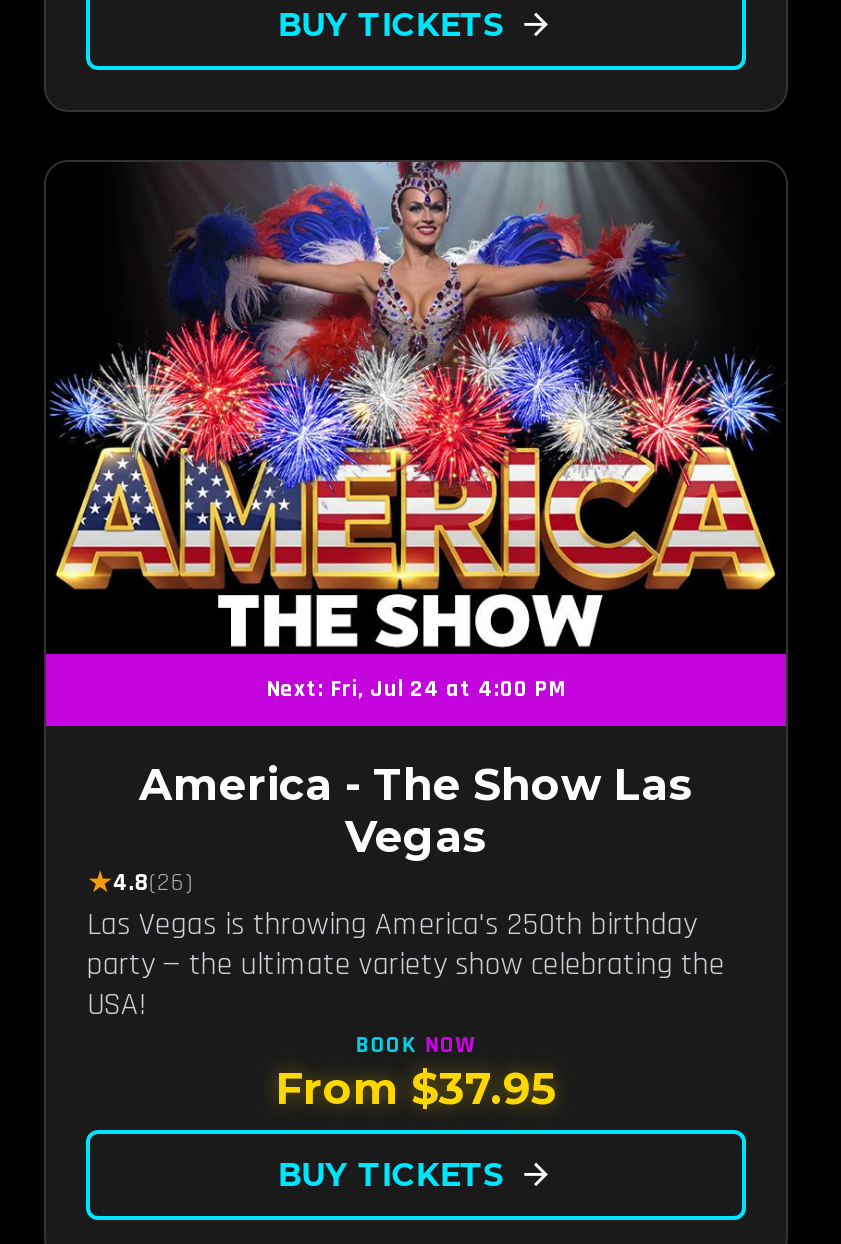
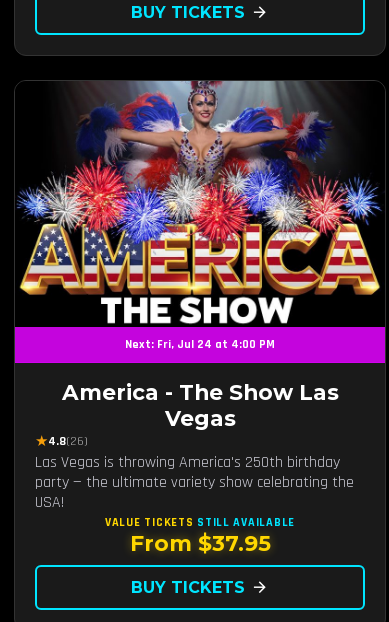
[355,1029,477,1059] BOOK NOW -> [105,514,295,529] VALUE TICKETS STILL AVAILABLE

